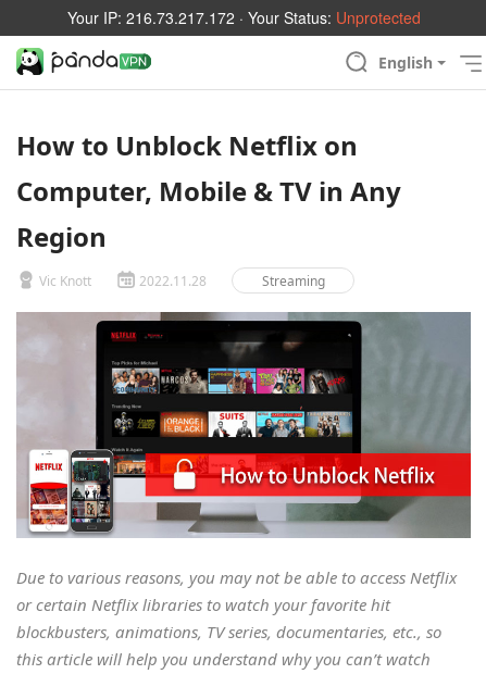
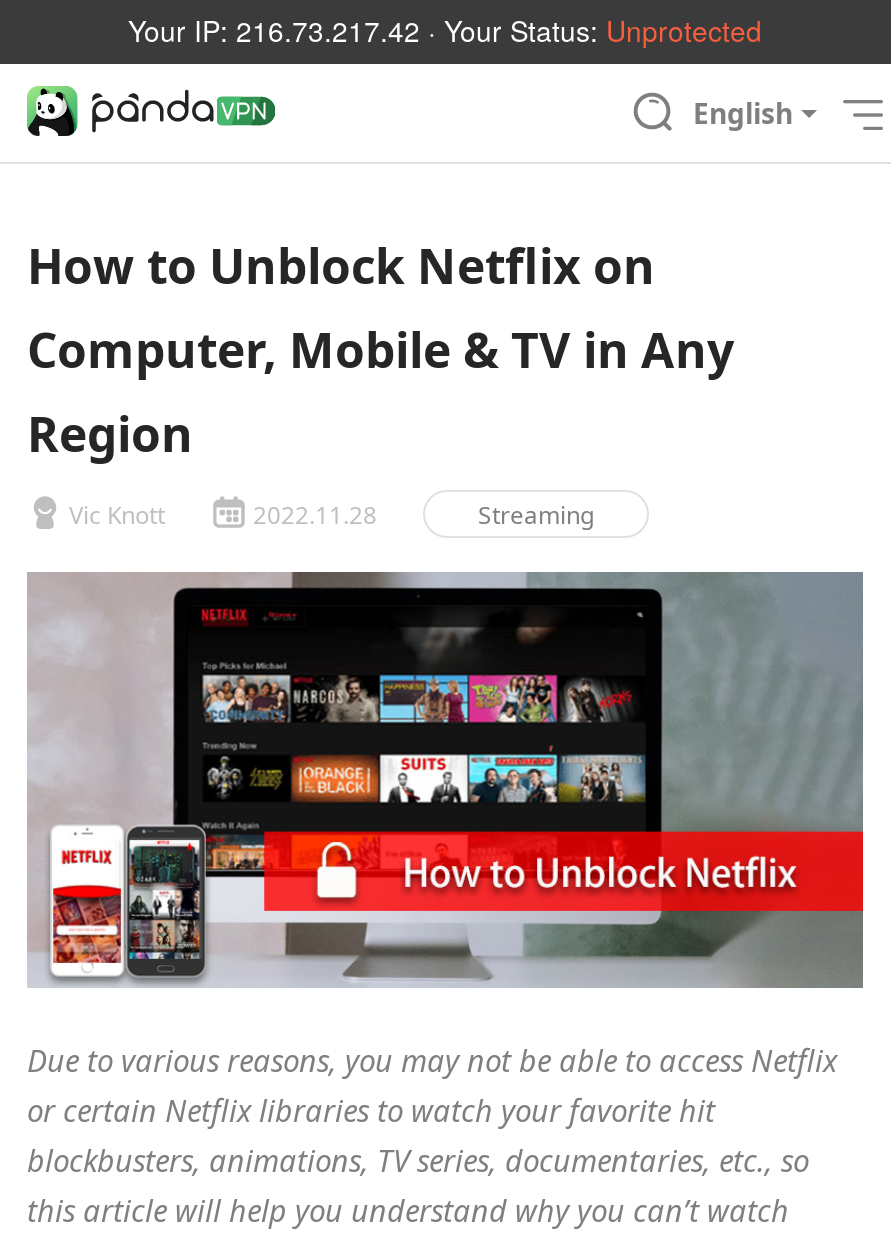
[67,7,420,28] Your IP: 216.73.217.172 · Your Status: Unprotected -> [128,10,762,50] Your IP: 216.73.217.42 · Your Status: Unprotected

